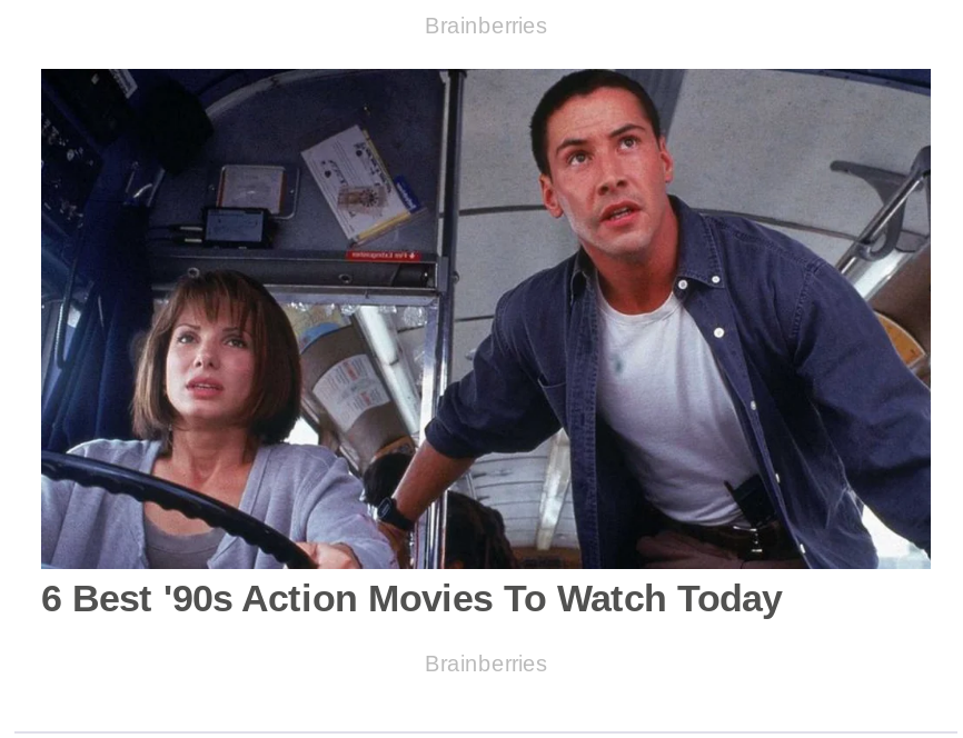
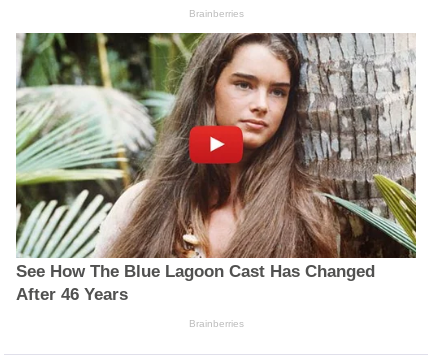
[39,66,933,619] [image] | 6 Best '90s Action Movies To Watch Today -> [15,32,417,304] [image] | See How The Blue Lagoon Cast Has Changed | After 46 Years

